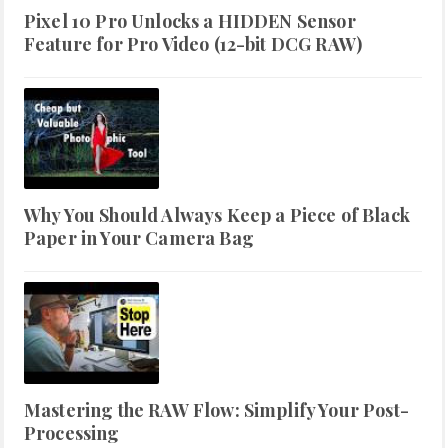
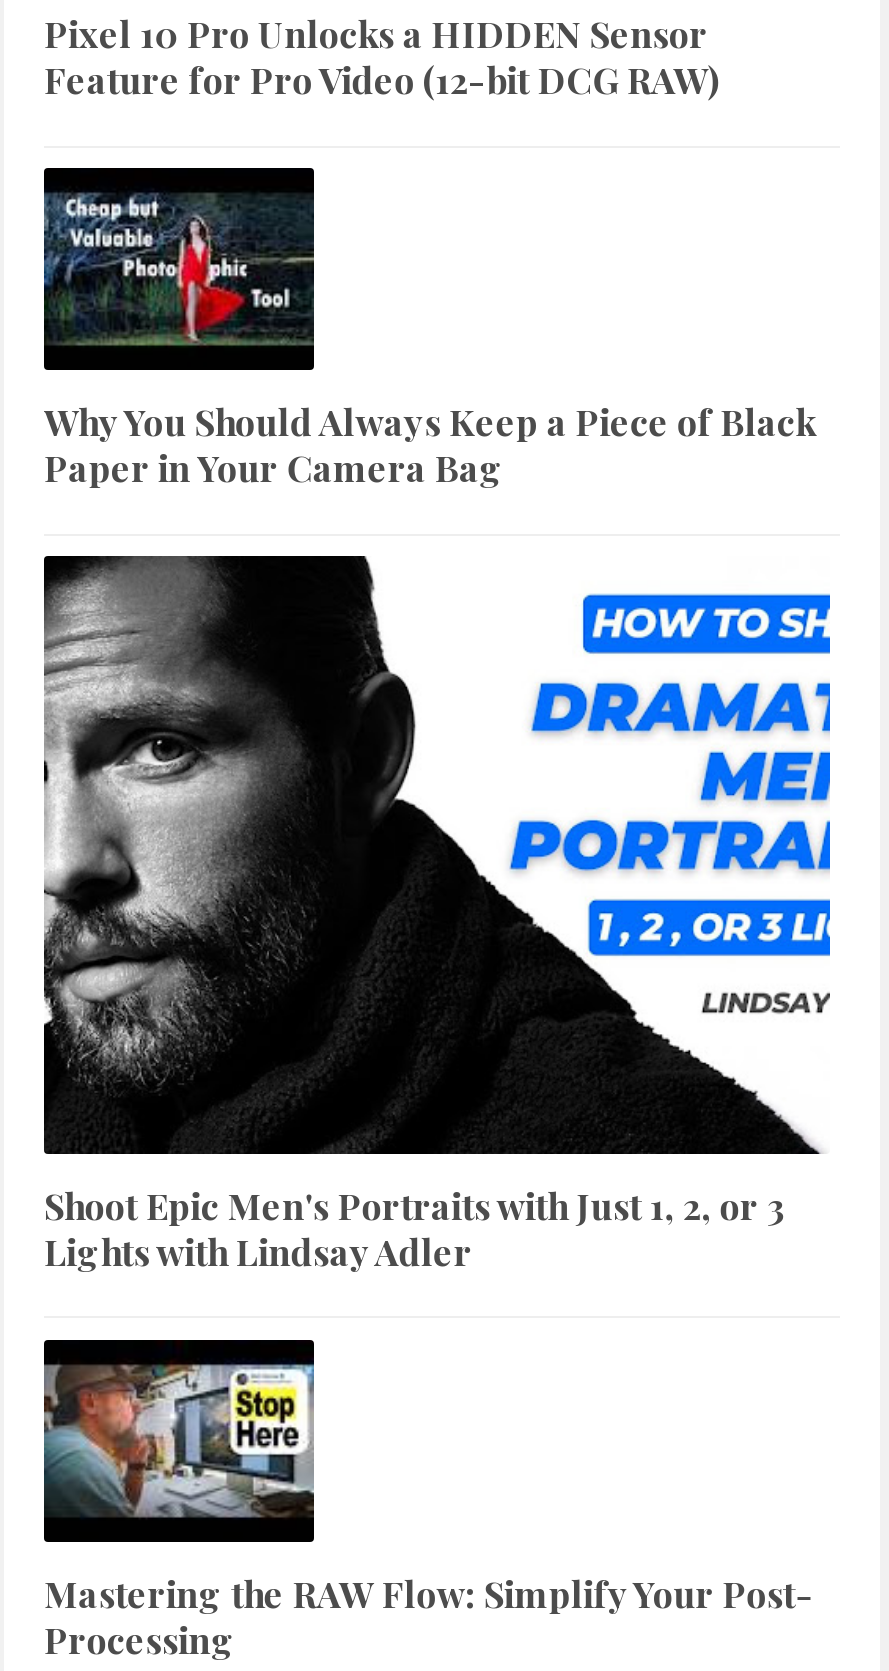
none -> [42,554,832,1276] [image] | Shoot Epic Men's Portraits with Just 1, 2, or 3 | Lights with Lindsay Adler

